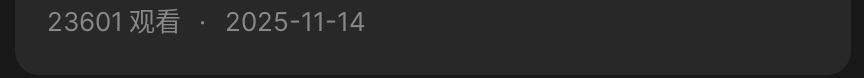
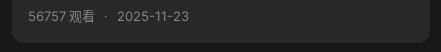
[47,9,181,35] 23601 观看 -> [28,10,95,23] 56757 观看
[225,9,365,35] 2025-11-14 -> [117,10,189,23] 2025-11-23

